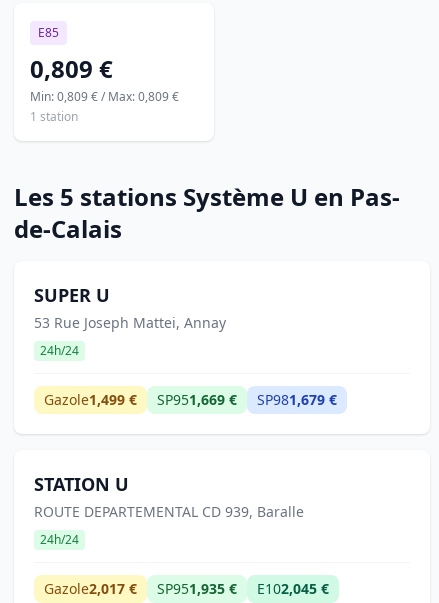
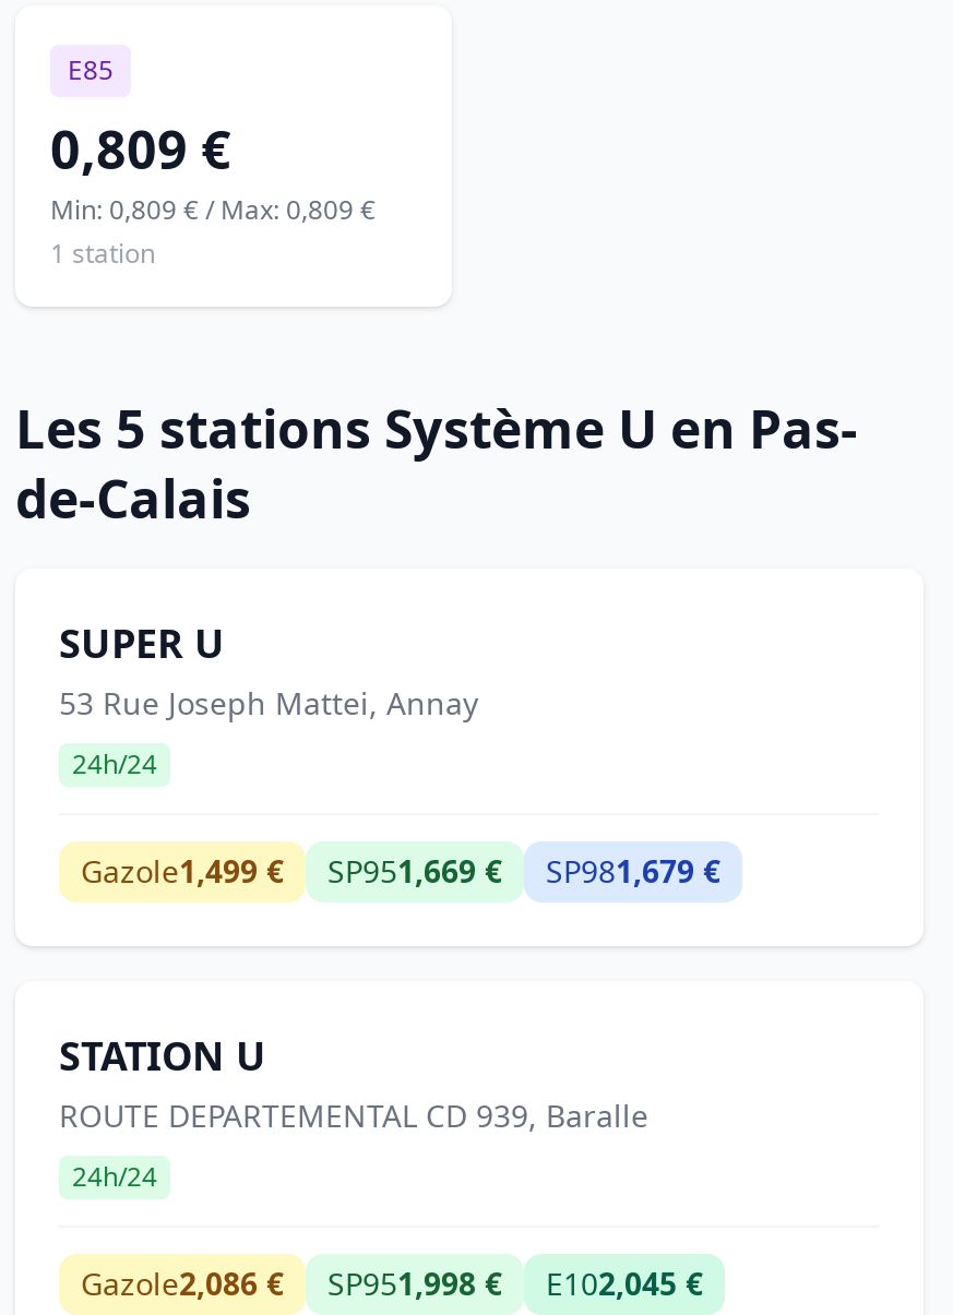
[44,579,137,598] Gazole2,017 € -> [81,1263,284,1304] Gazole2,086 €
[157,579,237,598] SP951,935 € -> [327,1263,502,1304] SP951,998 €

